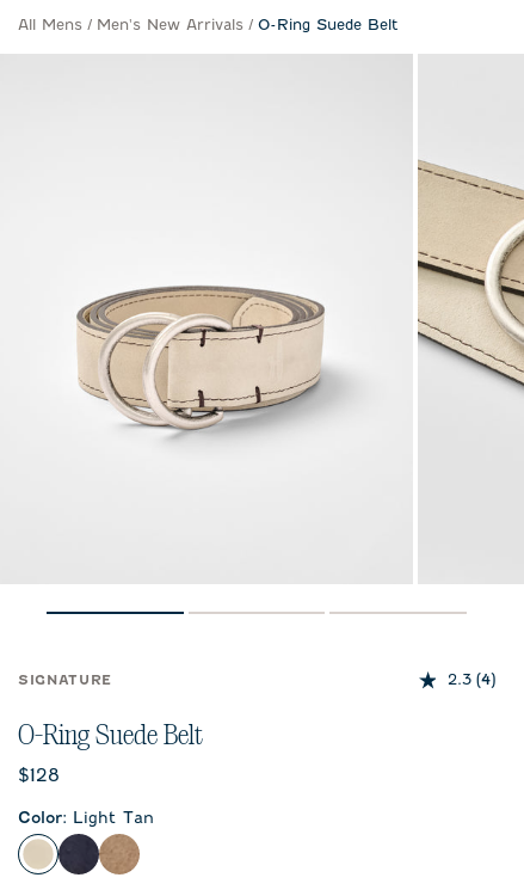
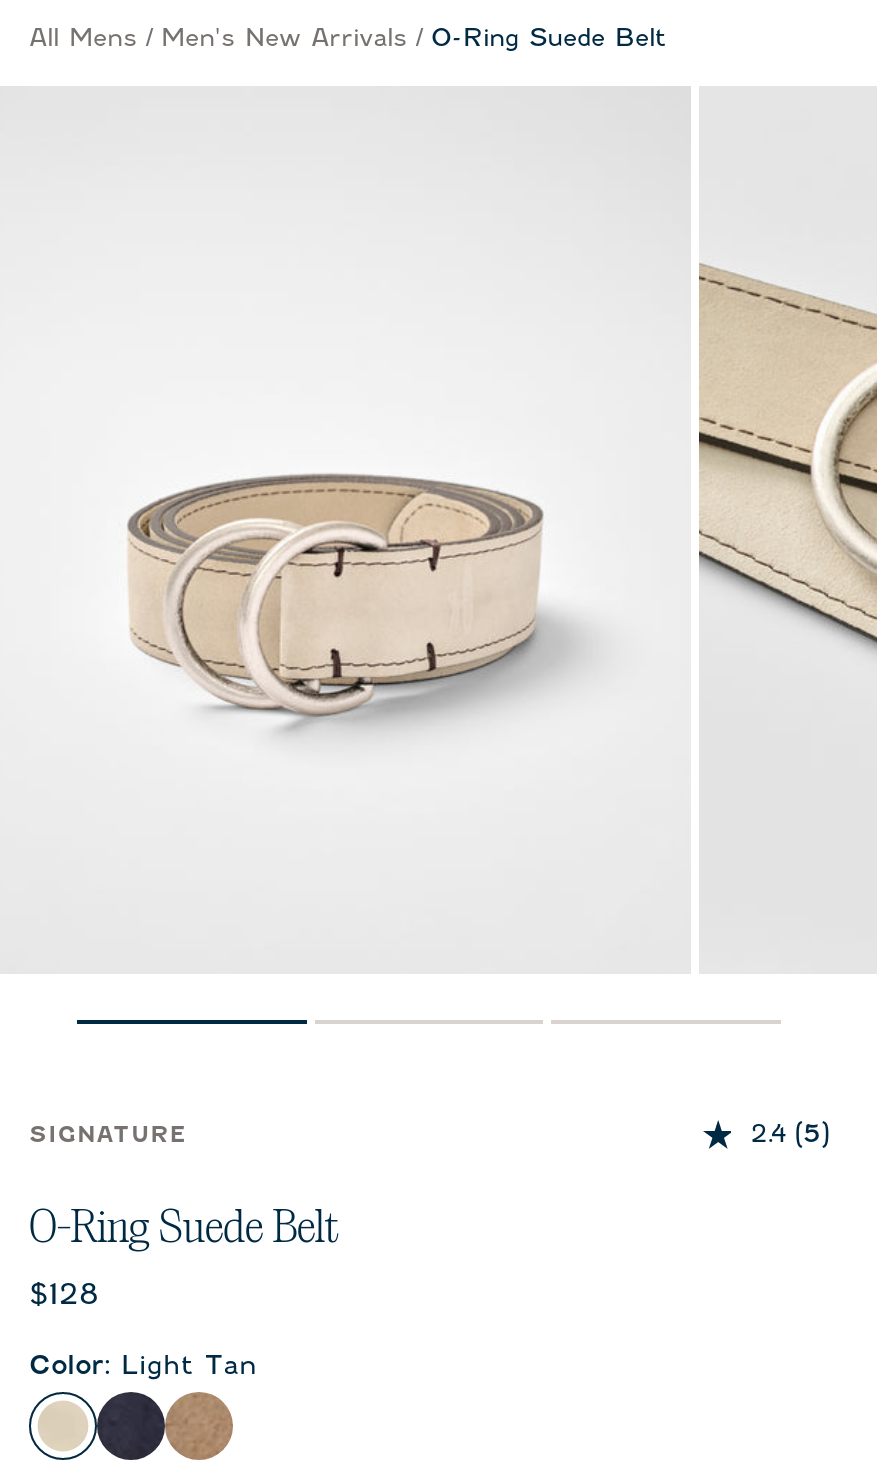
[447,670,495,688] 2.3 (4) -> [751,1118,829,1148] 2.4 (5)

